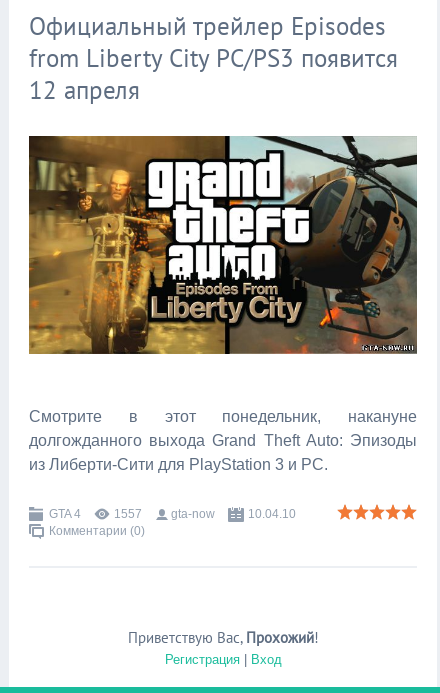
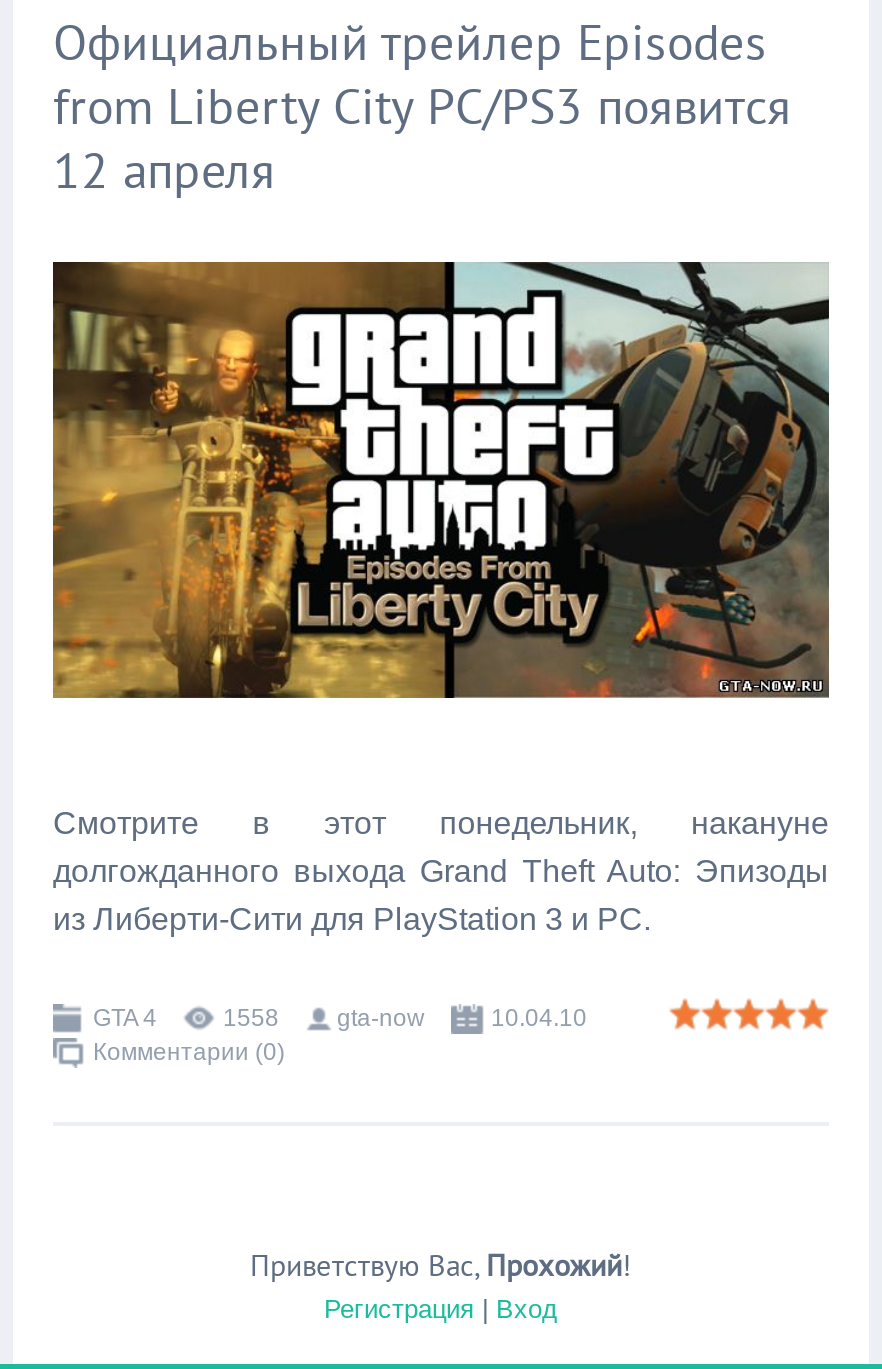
[114,507,142,521] 1557 -> [223,1004,279,1032] 1558

